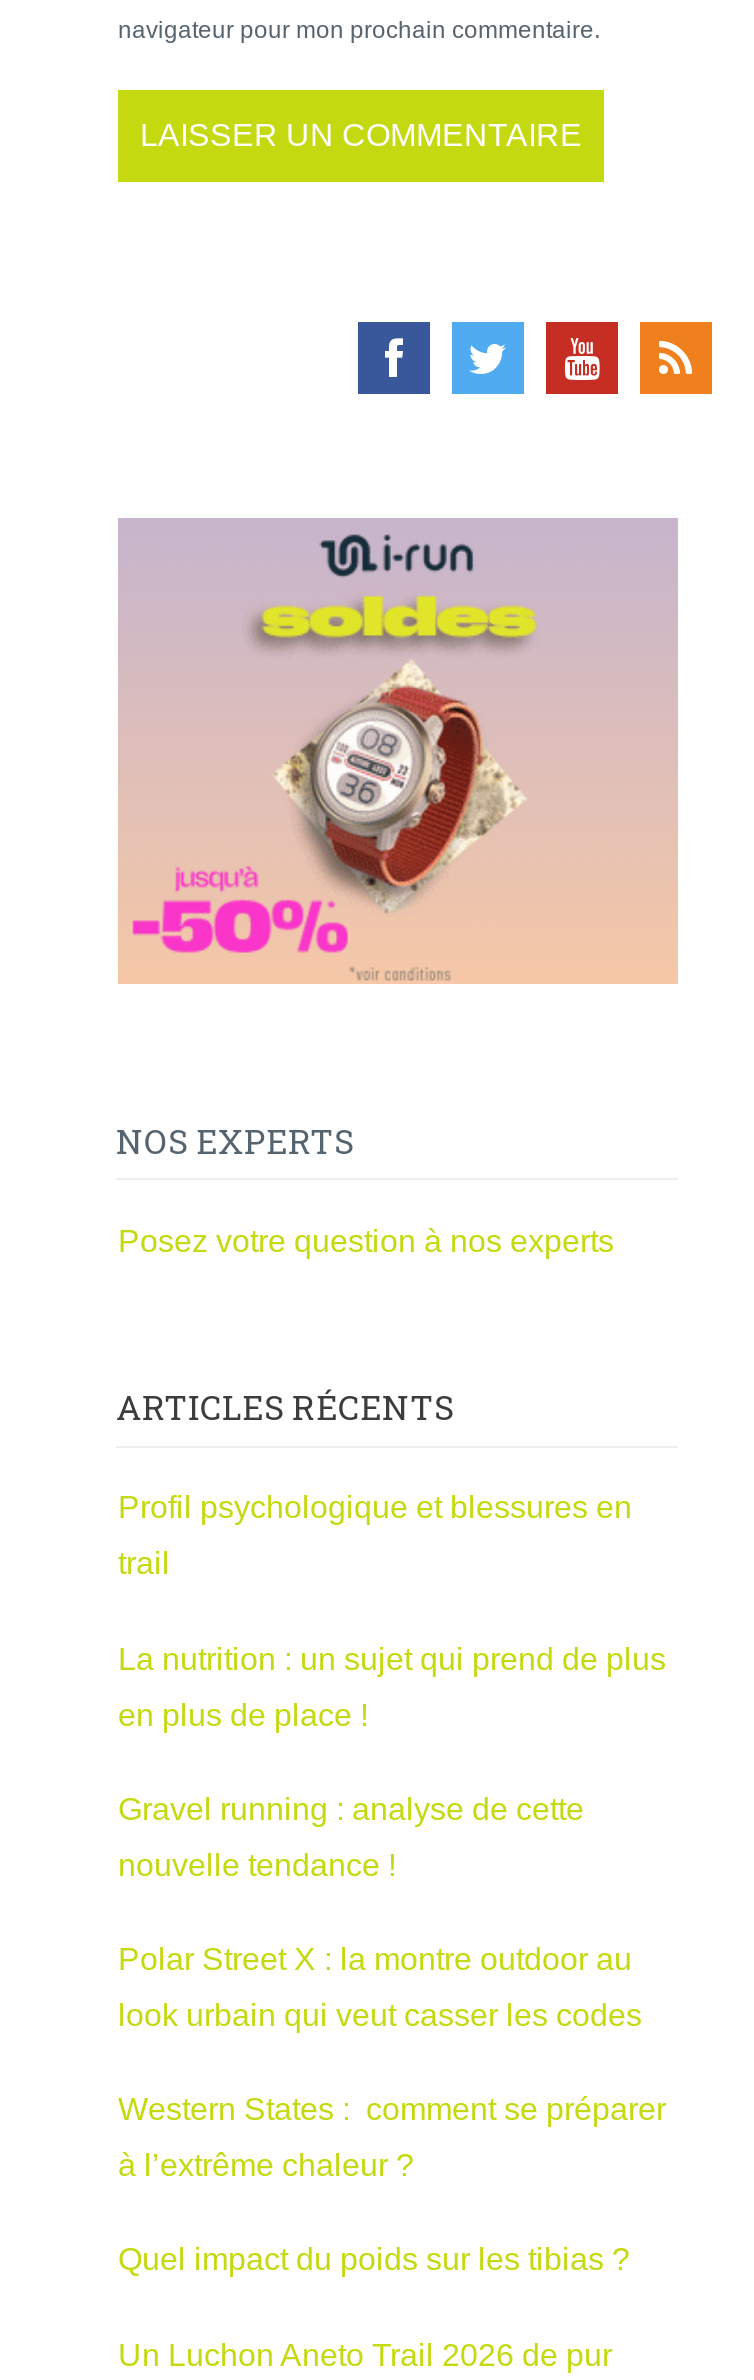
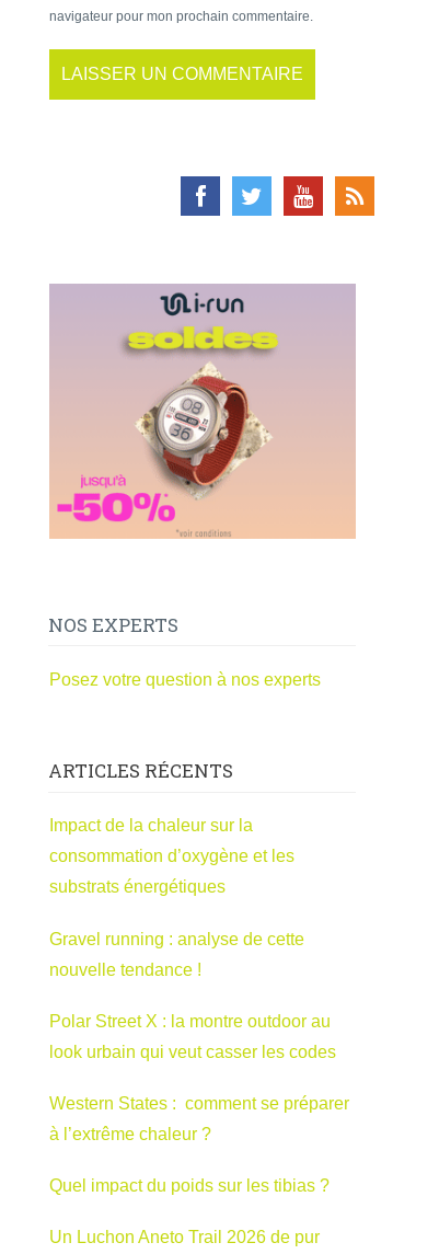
[118,1491,666,1731] Profil psychologique et blessures en | trail | La nutrition : un sujet qui prend de plus | en plus de place ! -> [49,816,294,896] Impact de la chaleur sur la | consommation d’oxygène et les | substrats énergétiques

